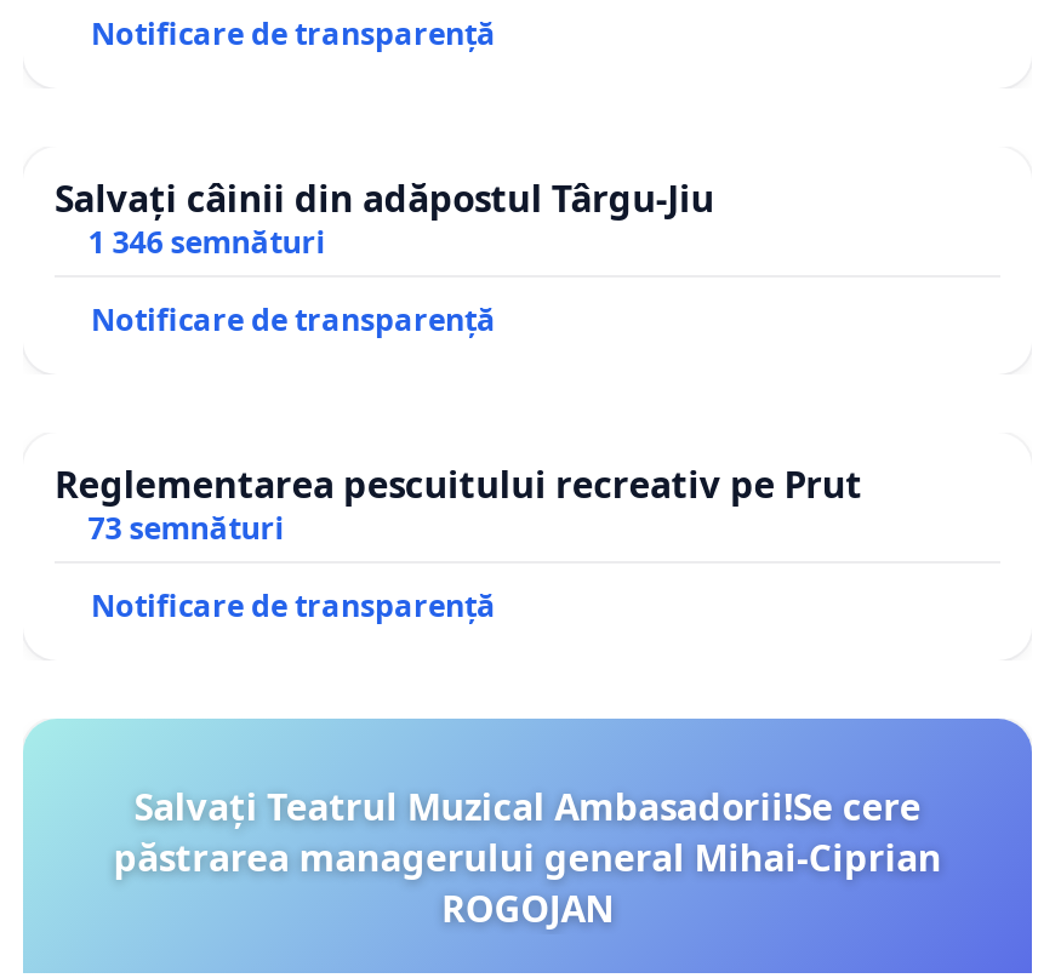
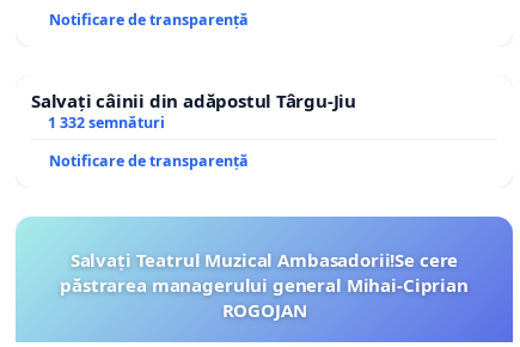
[55,223,862,550] 1 346 semnături | Notificare de transparență | Reglementarea pescuitului recreativ pe Prut | 73 semnături -> [48,113,165,133] 1 332 semnături

